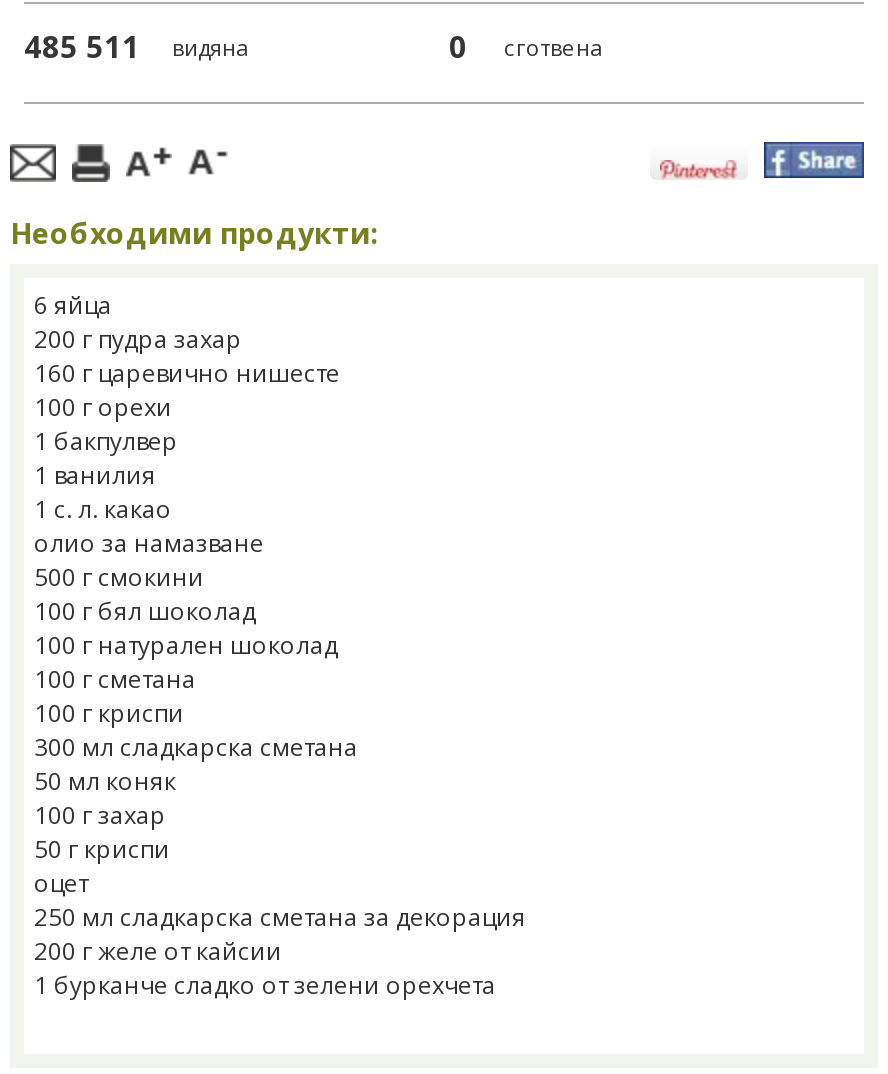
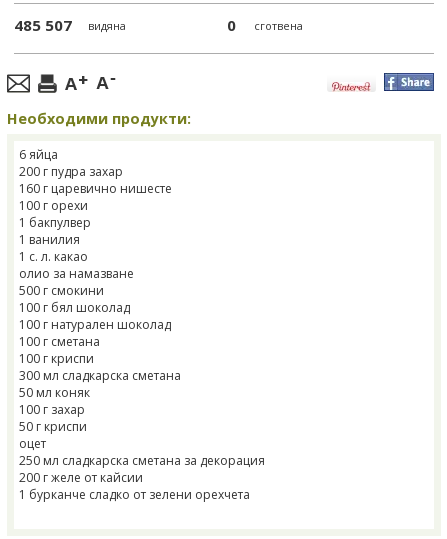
[24,26,248,66] 485 511 видяна -> [14,15,126,35] 485 507 видяна

